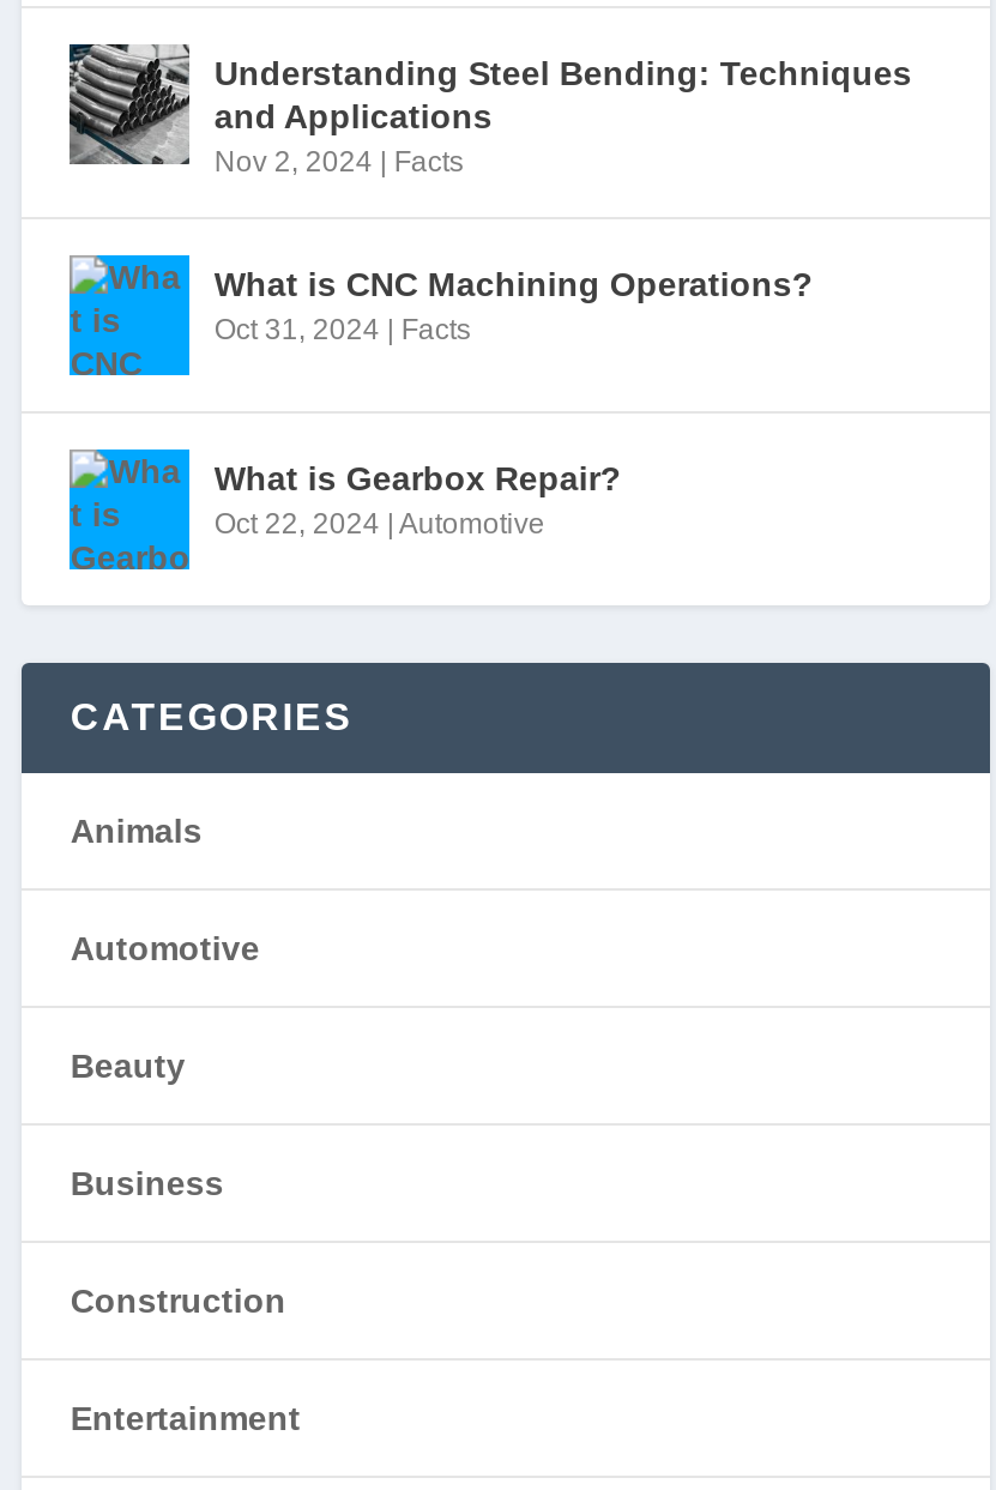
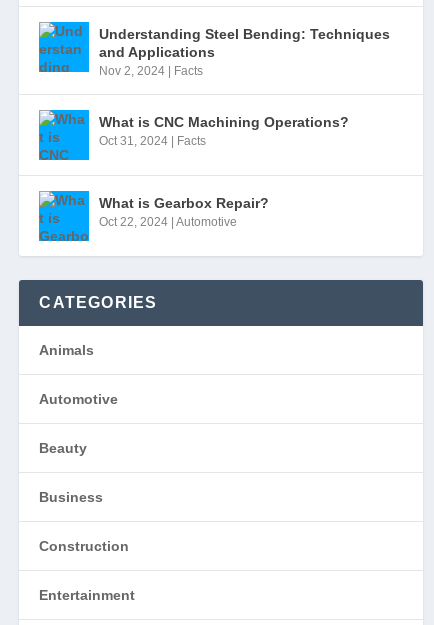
[67,42,192,167] [image] -> [38,21,90,73] [image]

